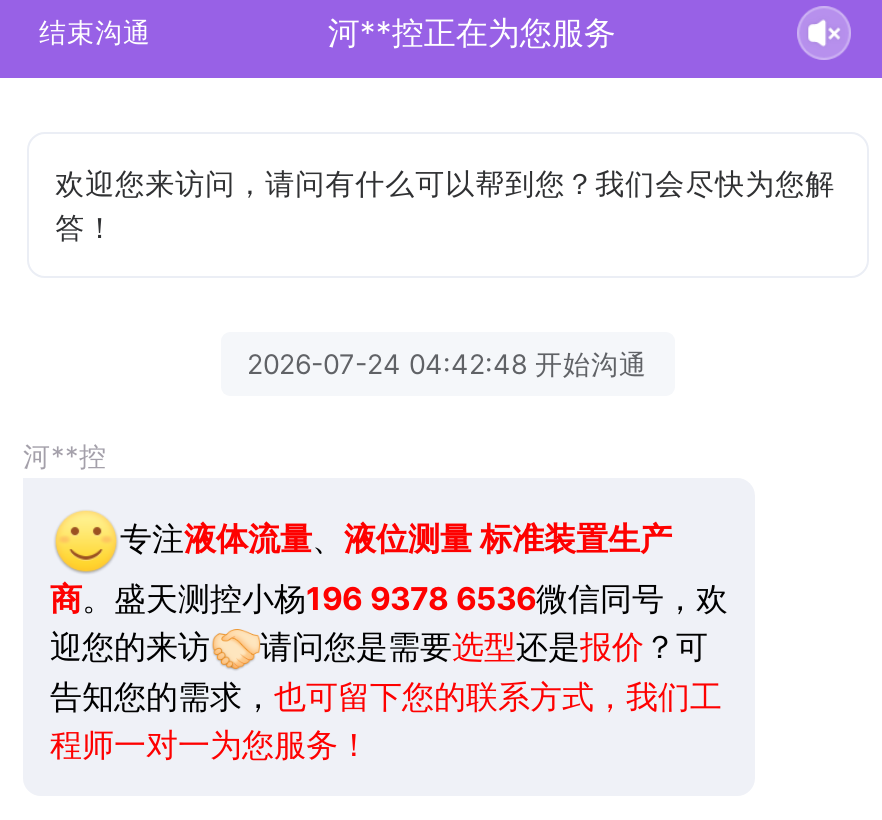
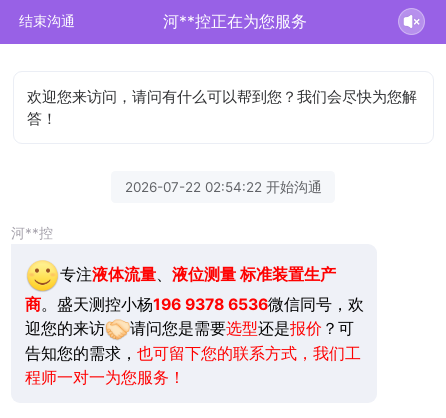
[247,348,647,380] 2026-07-24 04:42:48 开始沟通 -> [124,179,321,195] 2026-07-22 02:54:22 开始沟通

